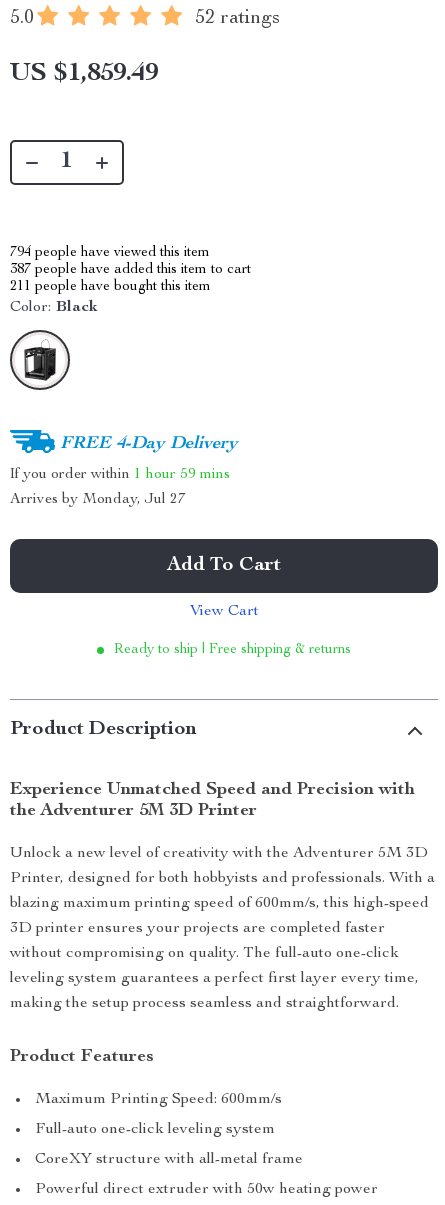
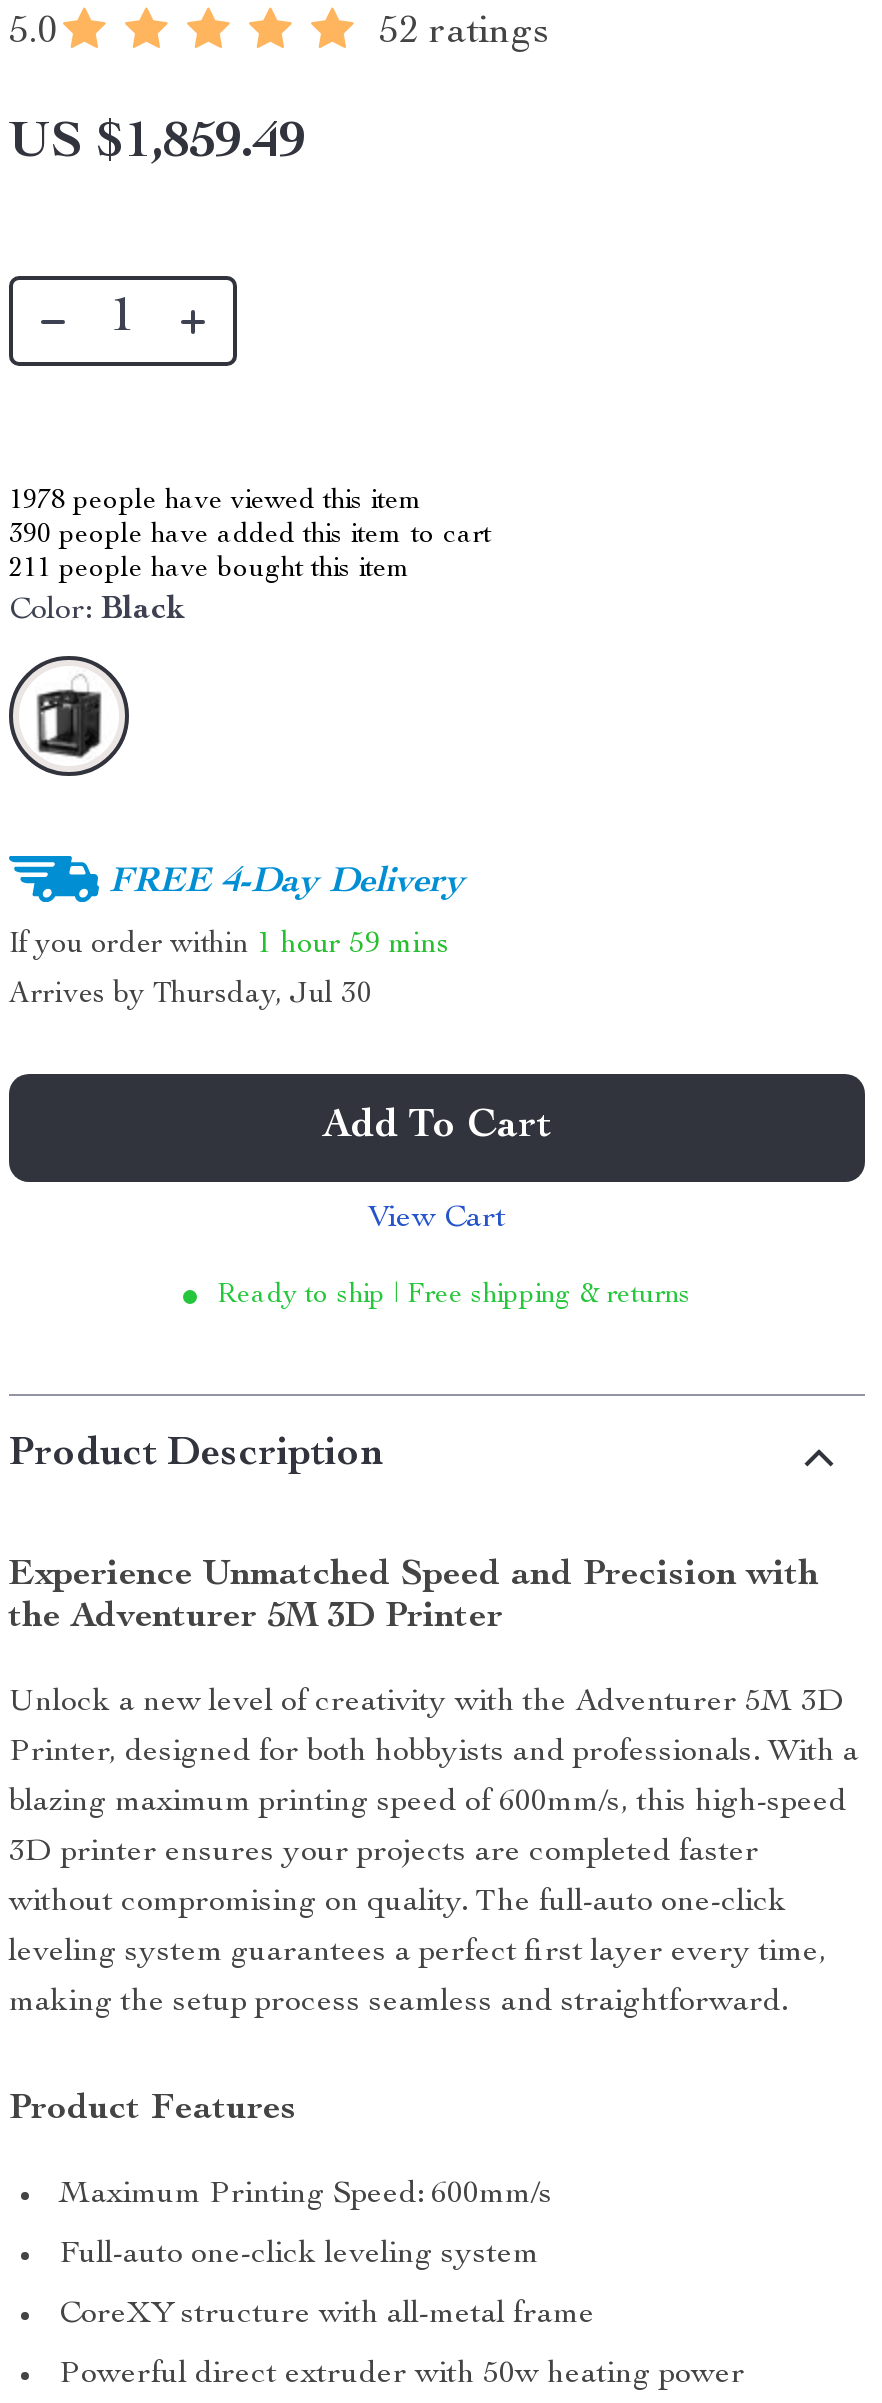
[10,246,210,260] 794 people have viewed this item -> [9,488,423,516] 1978 people have viewed this item
[10,263,251,277] 387 people have added this item to cart -> [9,522,491,550] 390 people have added this item to cart
[10,492,186,507] Arrives by Monday, Jul 27 -> [9,980,373,1010] Arrives by Thursday, Jul 30

